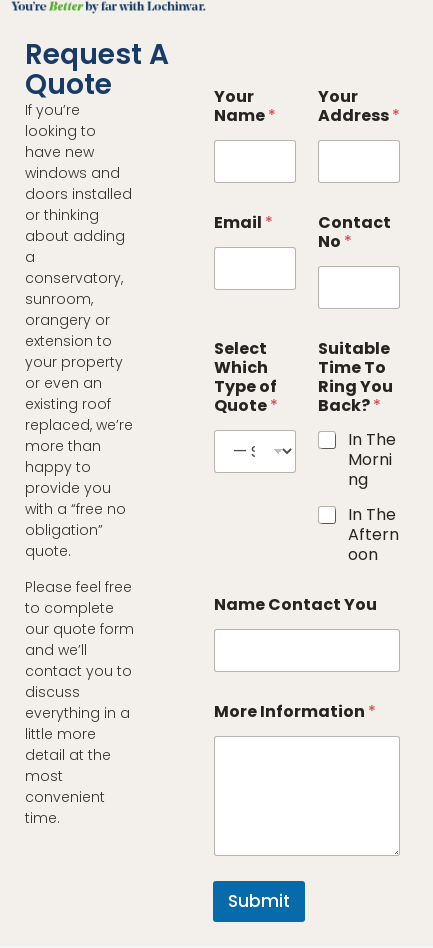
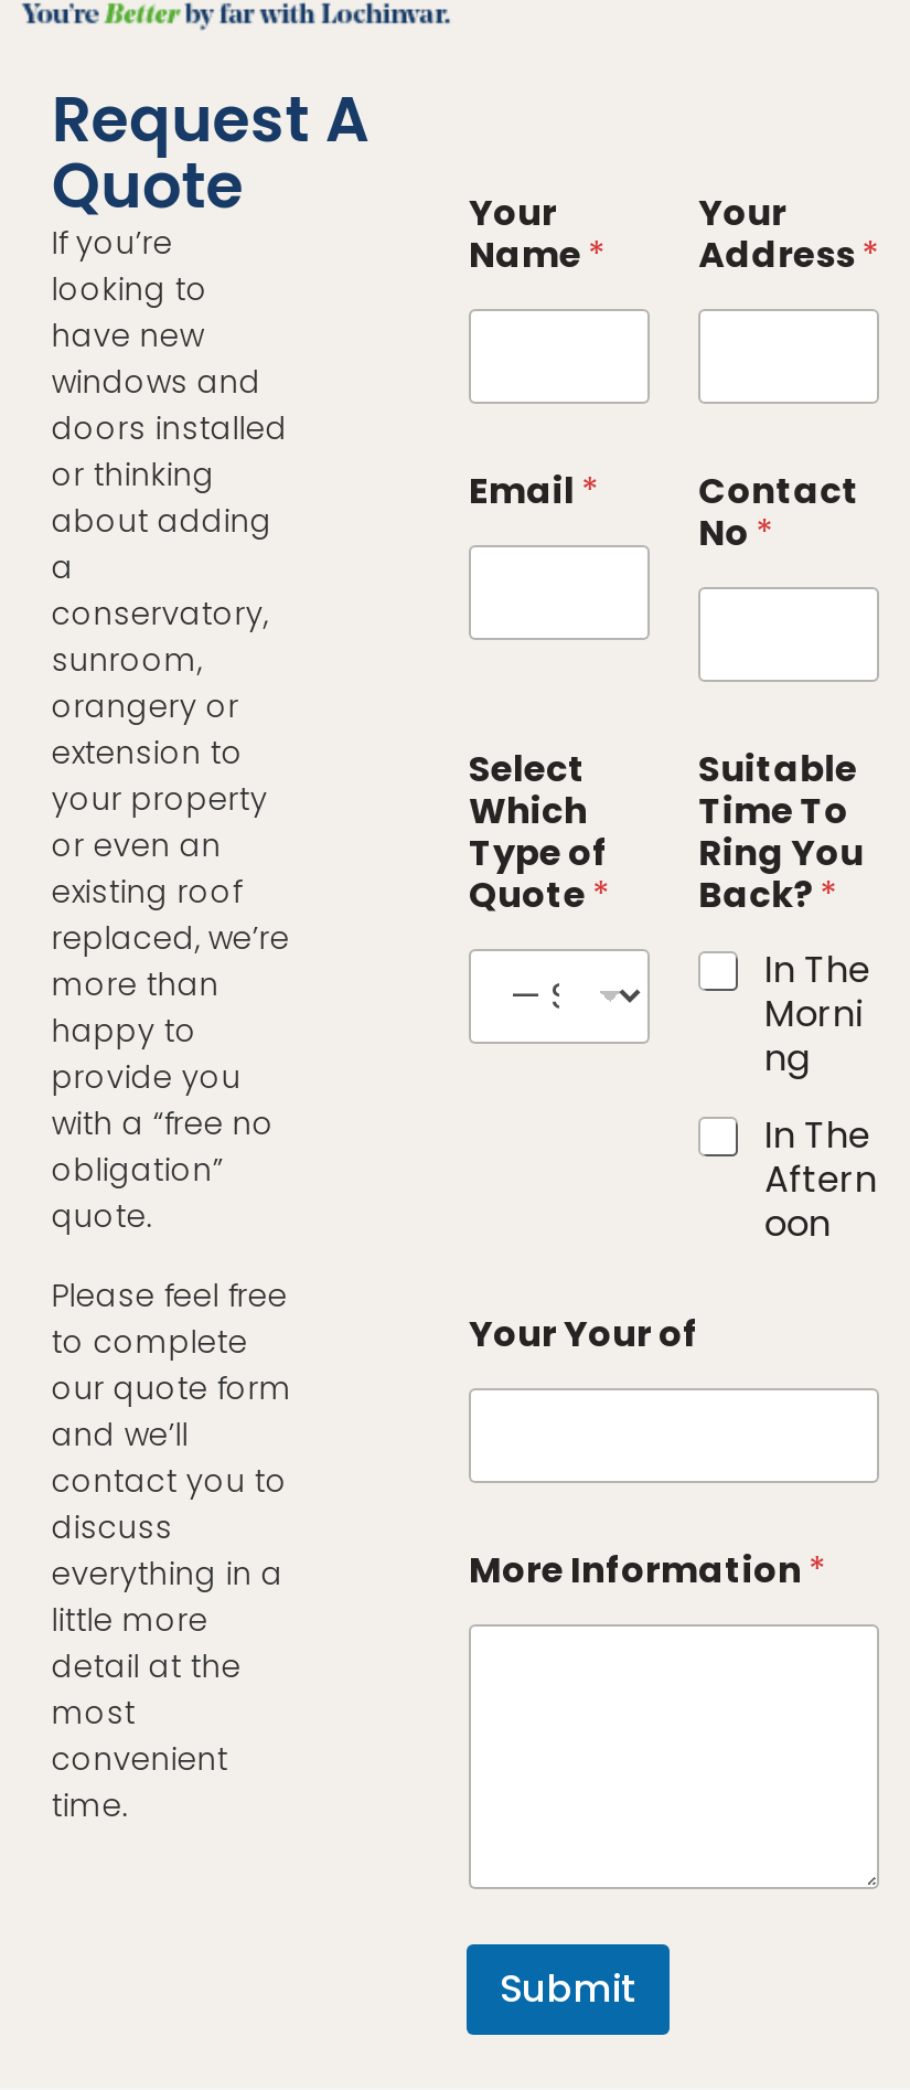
[214,593,377,616] Name Contact You -> [469,1308,698,1359] Your Your of

